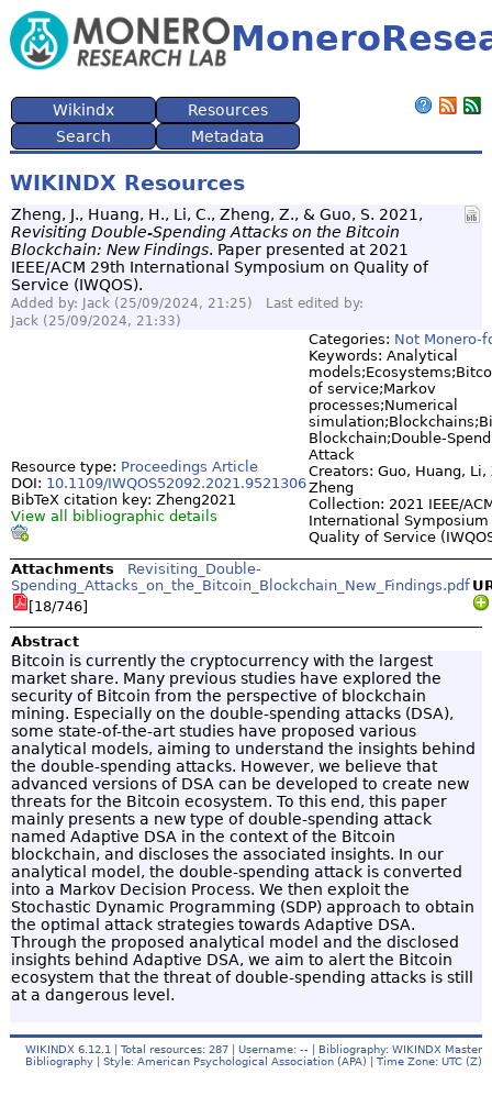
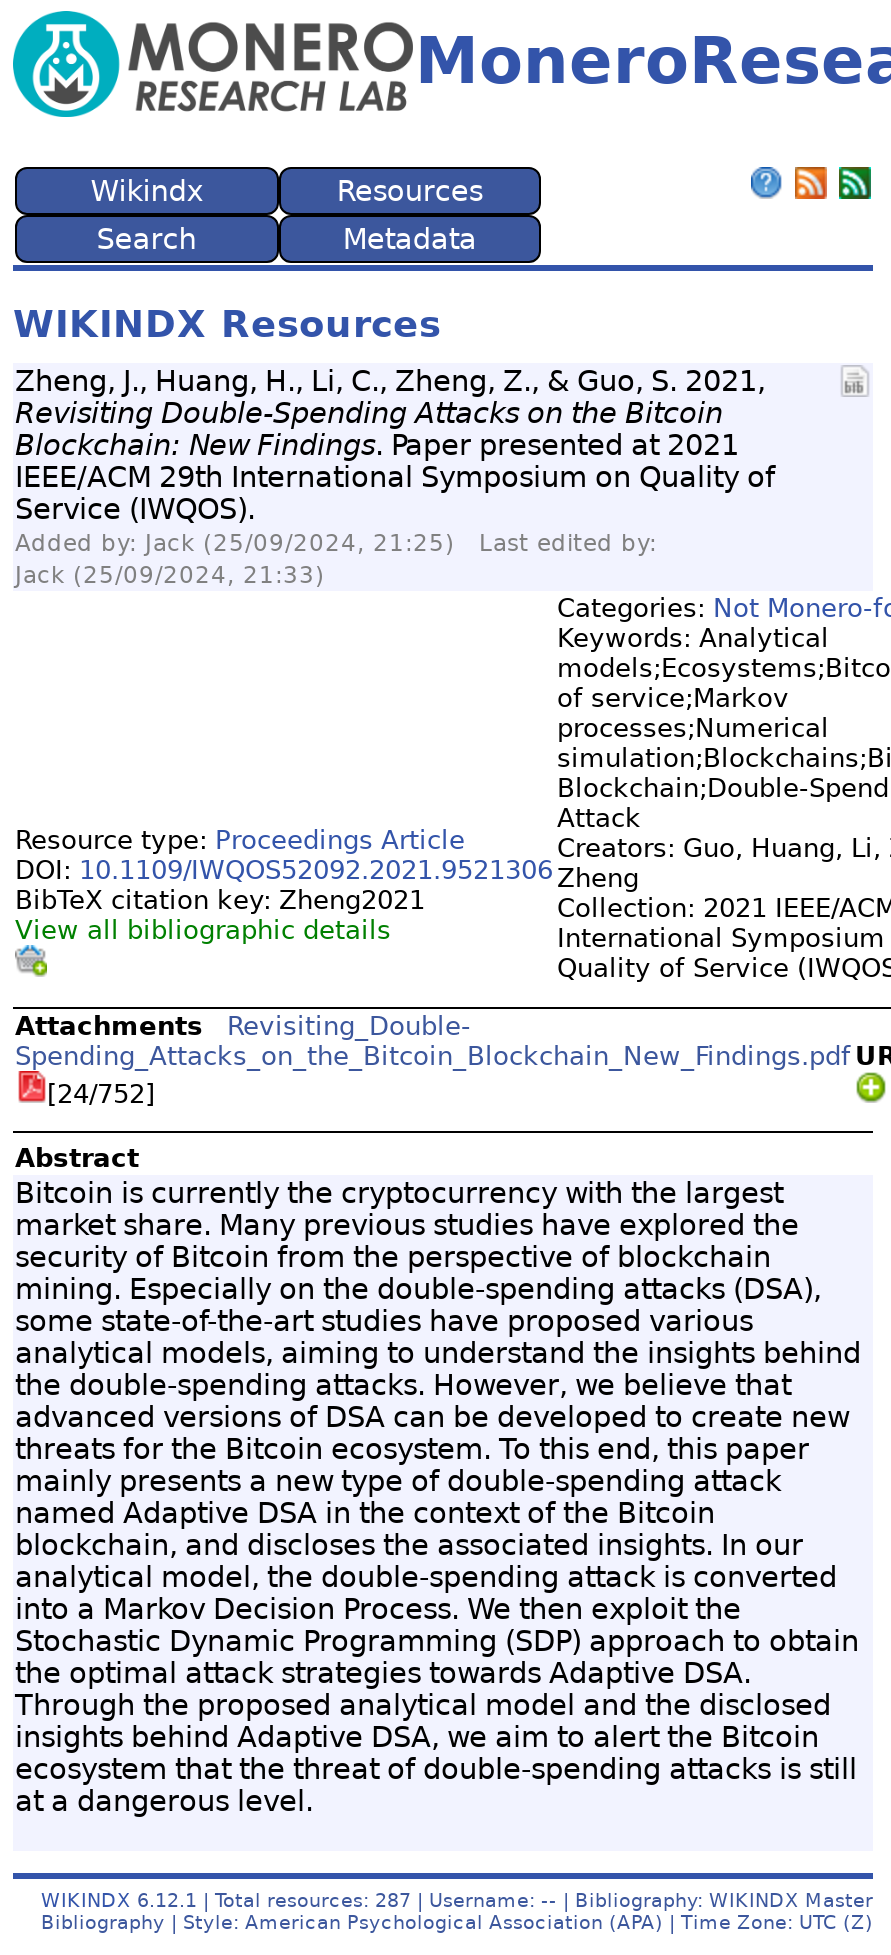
[29,598,88,614] [18/746] -> [47,1079,155,1109] [24/752]

